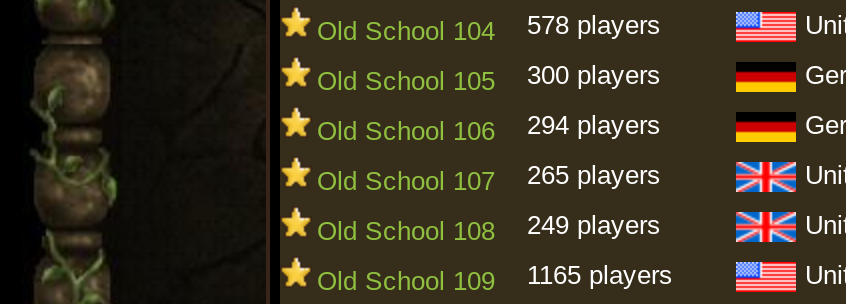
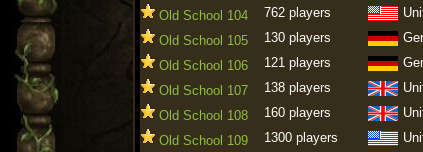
[317,10,661,46] Old School 104 578 players -> [158,5,330,23] Old School 104 762 players
[317,60,661,96] Old School 105 300 players -> [158,30,330,48] Old School 105 130 players
[317,110,661,146] Old School 106 294 players -> [158,55,330,73] Old School 106 121 players
[317,160,661,196] Old School 107 265 players -> [158,80,330,98] Old School 107 138 players
[317,210,661,246] Old School 108 249 players -> [158,105,330,123] Old School 108 160 players
[317,260,673,296] Old School 109 1165 players -> [158,130,337,148] Old School 109 1300 players

